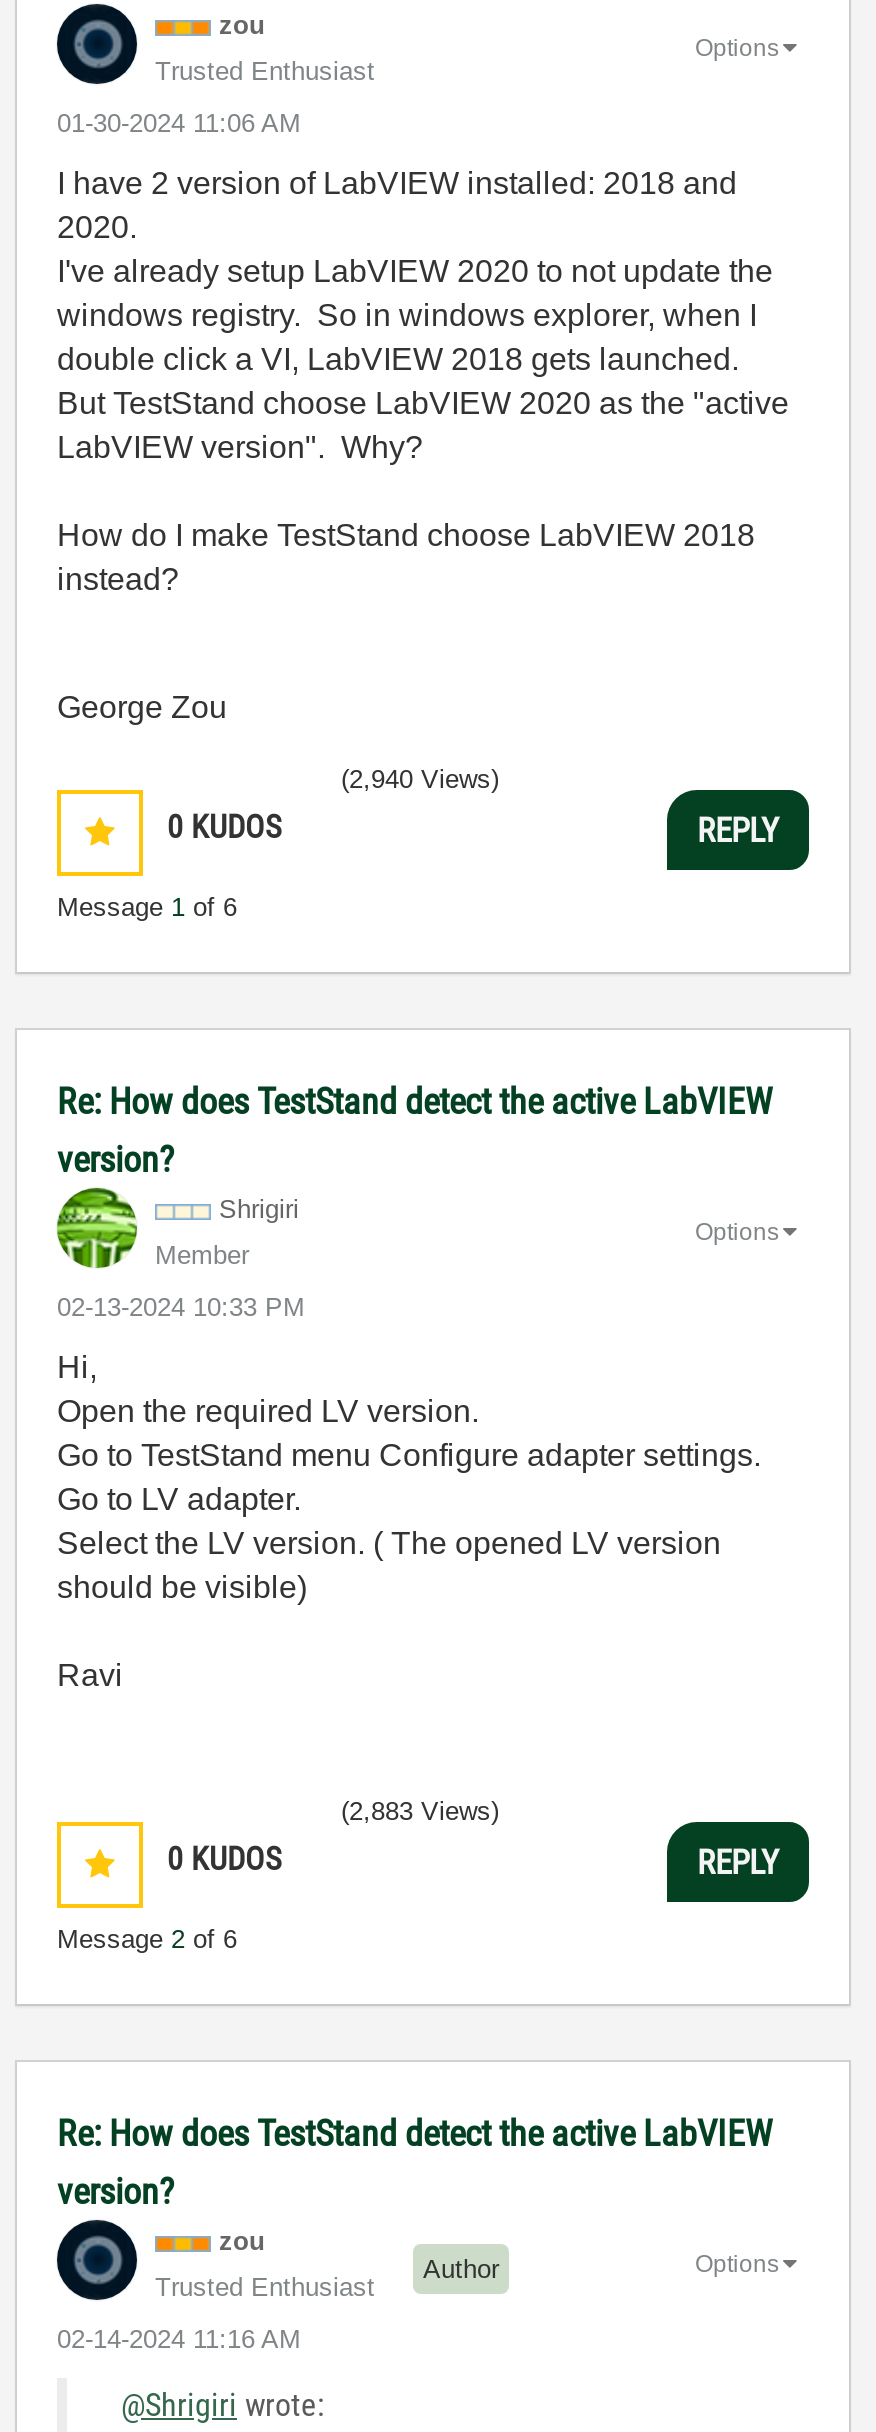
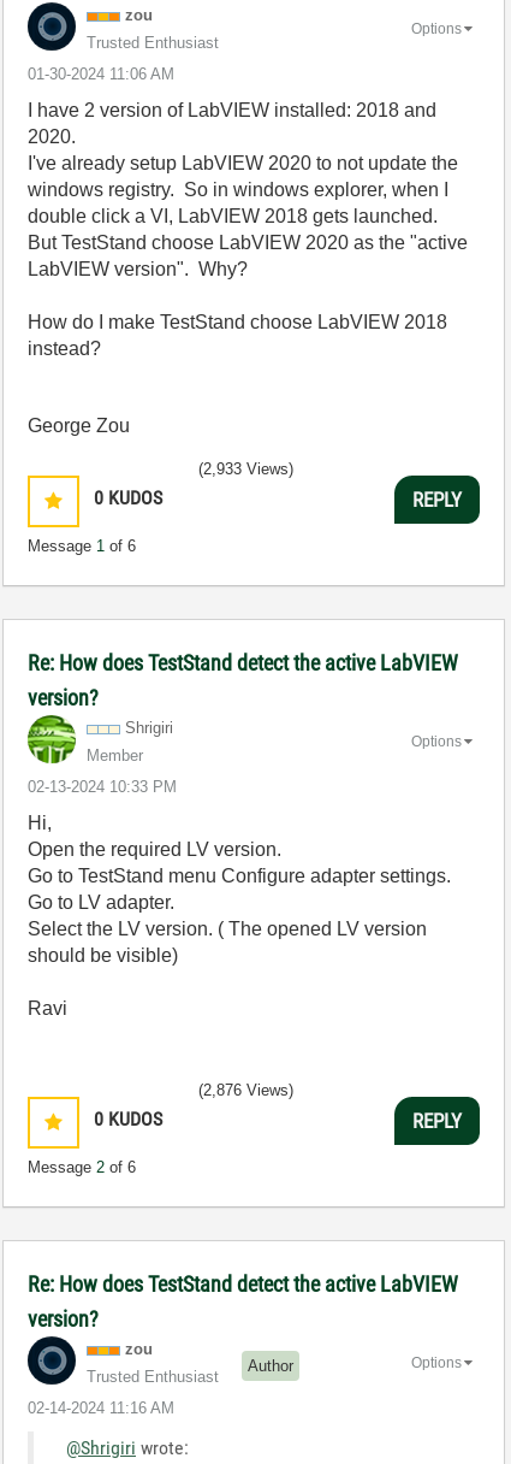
[341,764,499,794] (2,940 Views) -> [198,460,293,478] (2,933 Views)
[341,1796,499,1826] (2,883 Views) -> [198,1081,293,1099] (2,876 Views)

